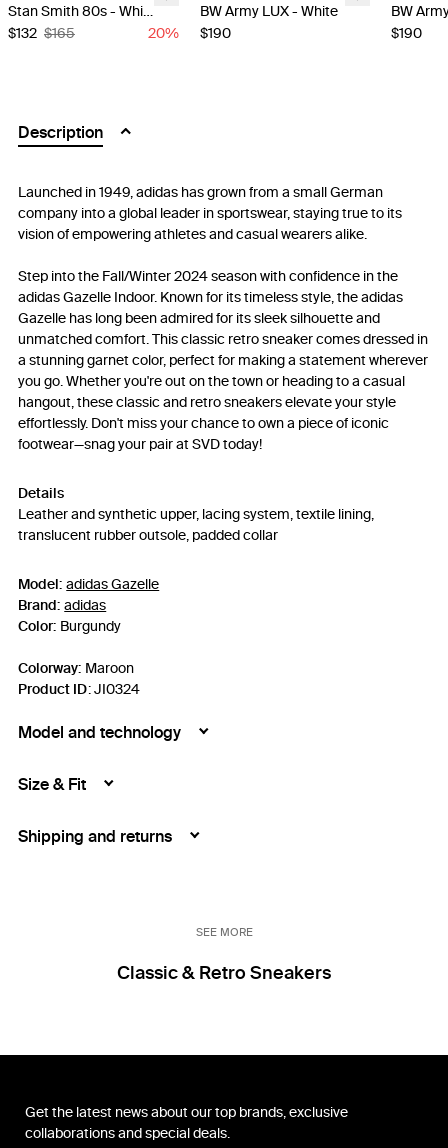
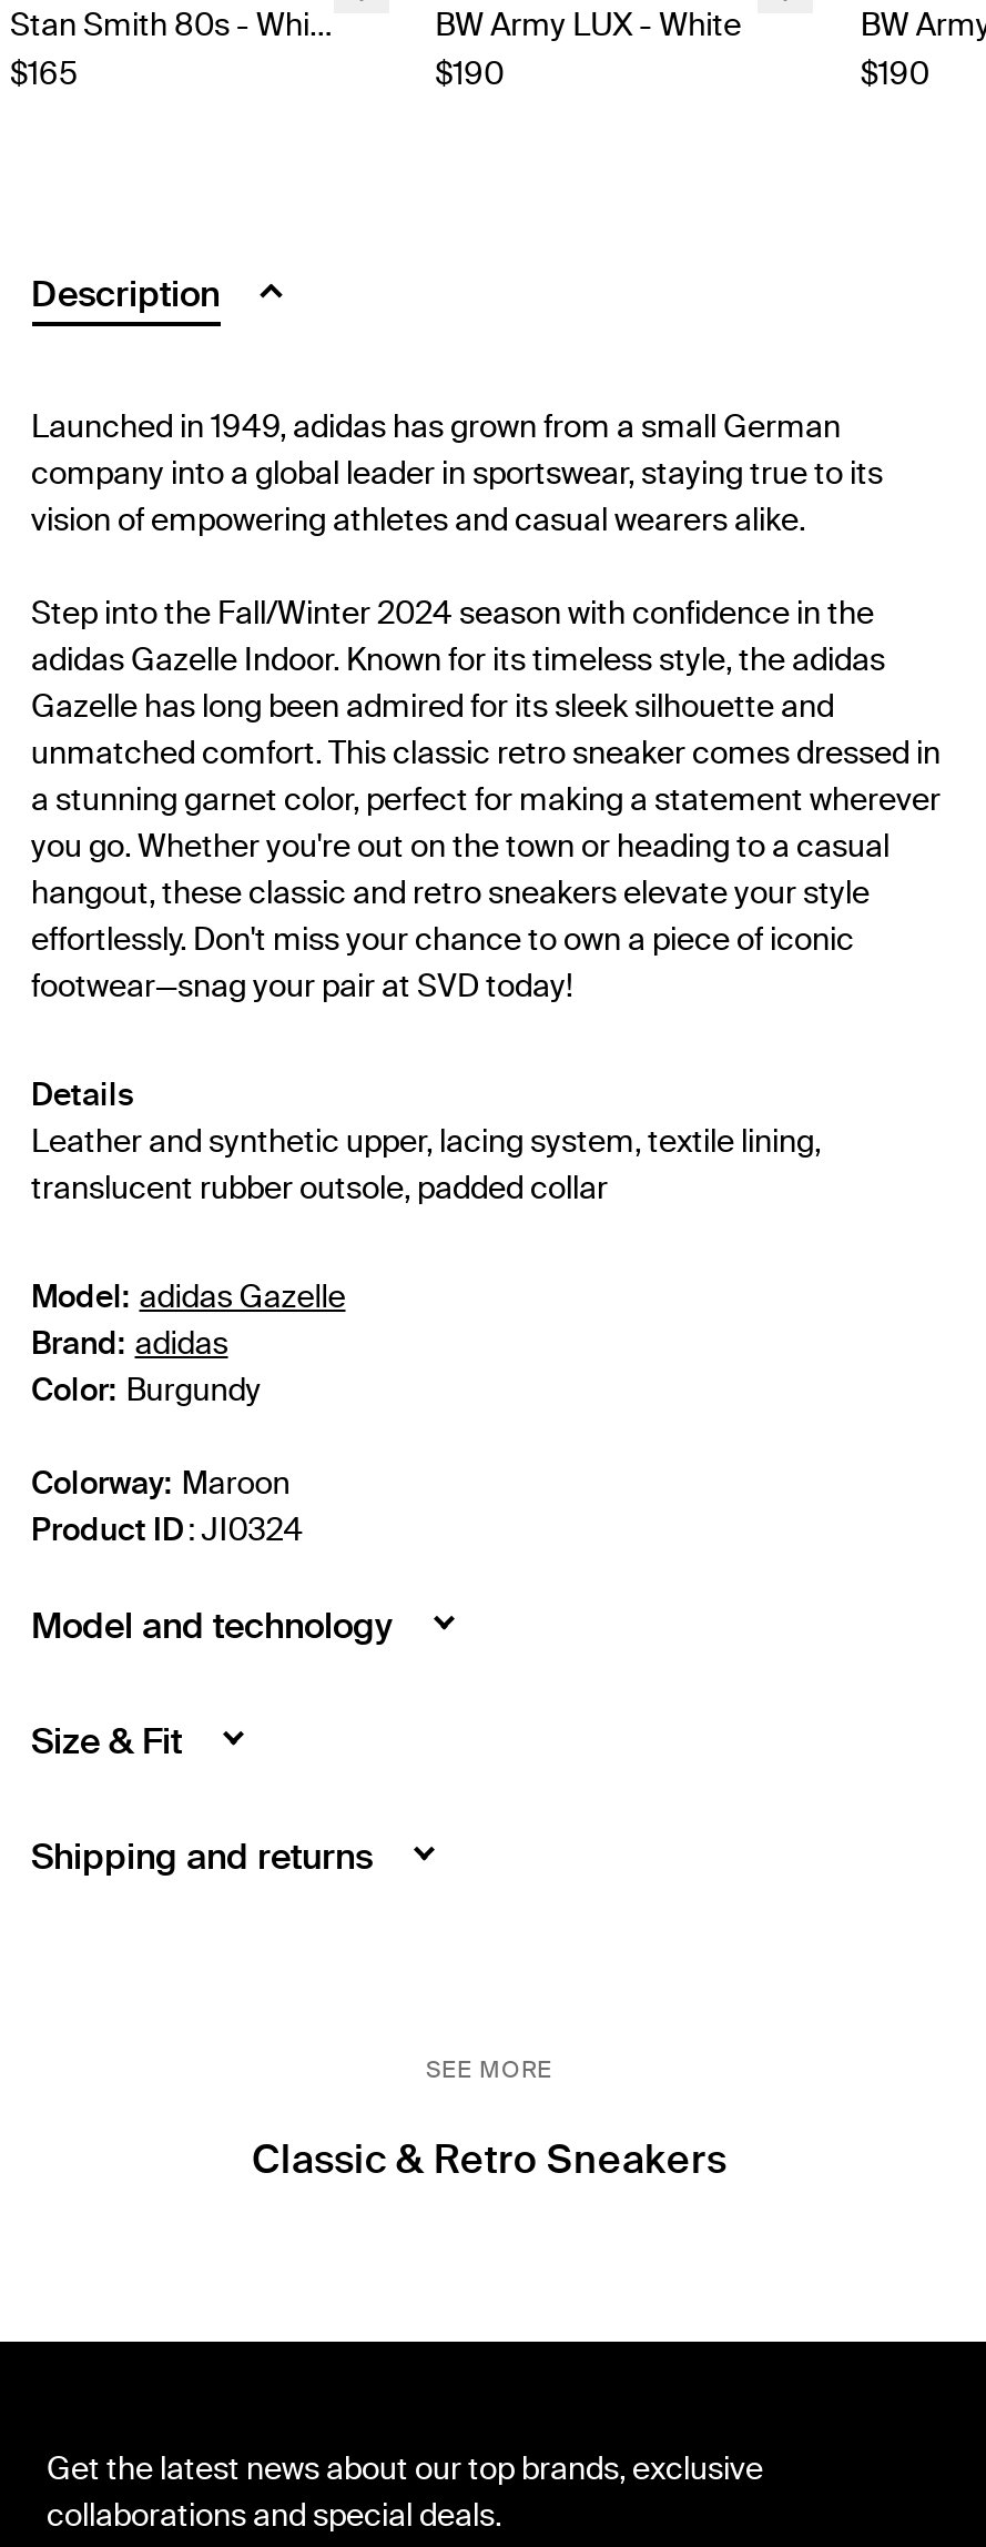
[8,24,179,41] $132 $165 | 20% -> [10,54,79,92] $165

